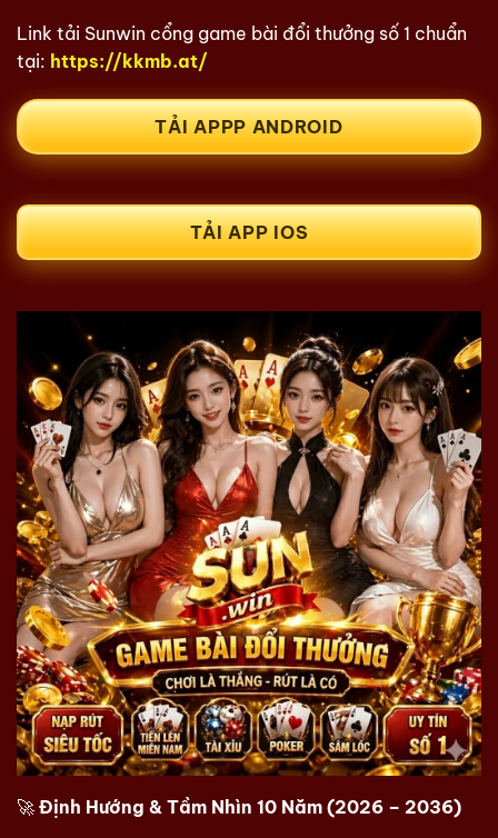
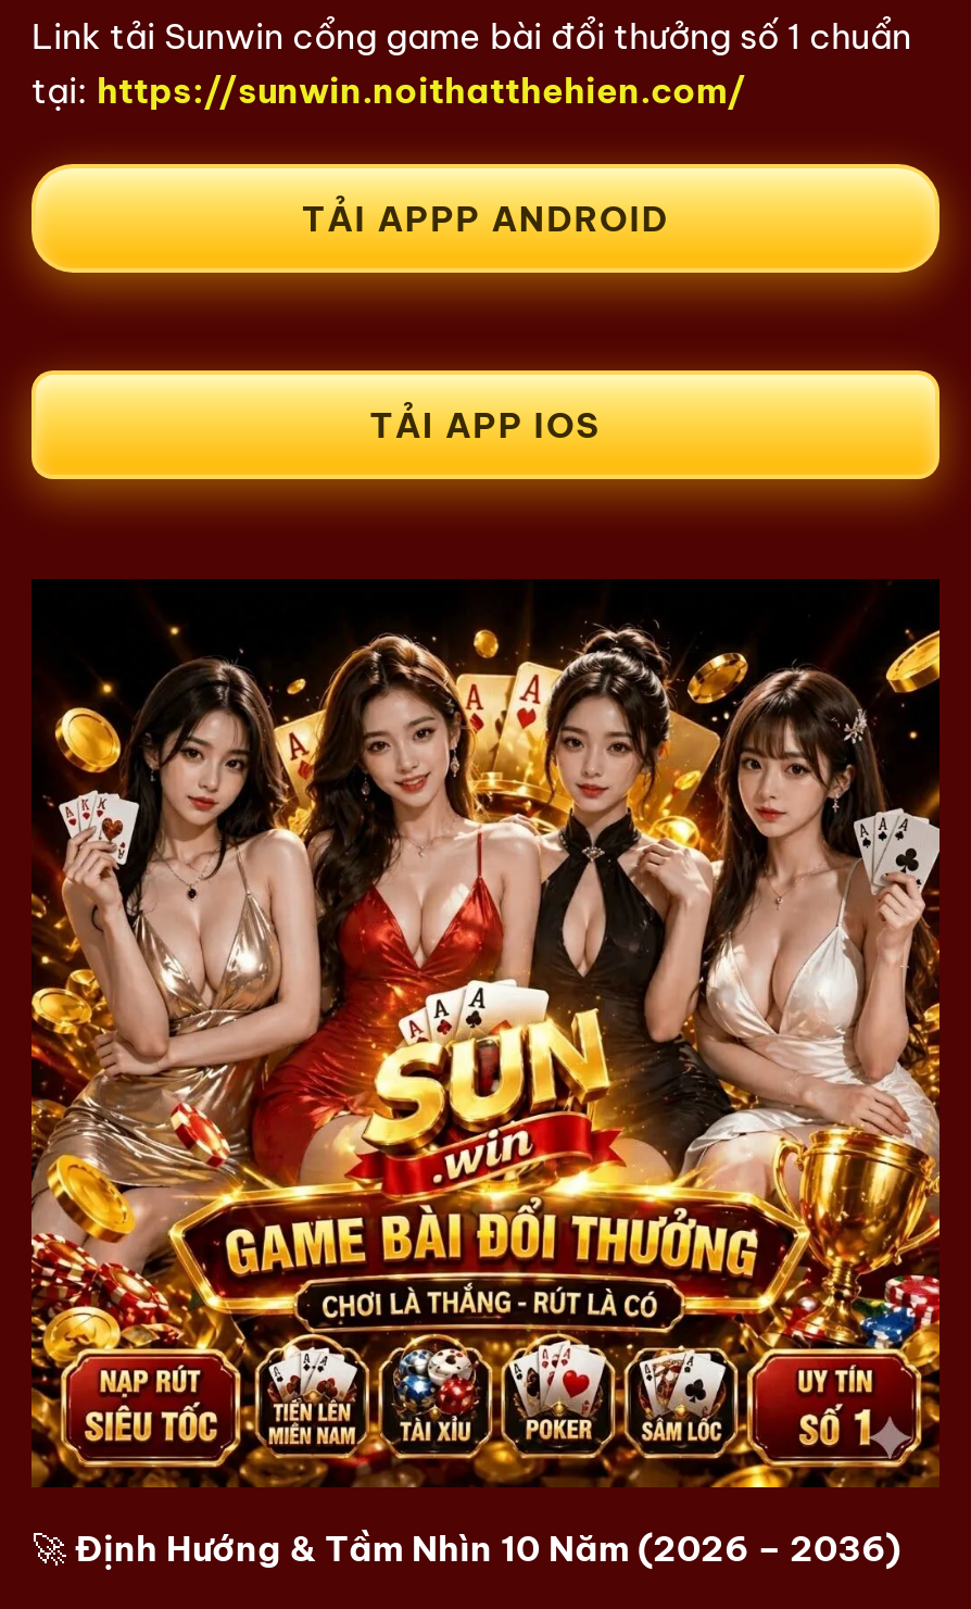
[17,50,208,72] tại: https://kkmb.at/ -> [31,69,746,112] tại: https://sunwin.noithatthehien.com/

